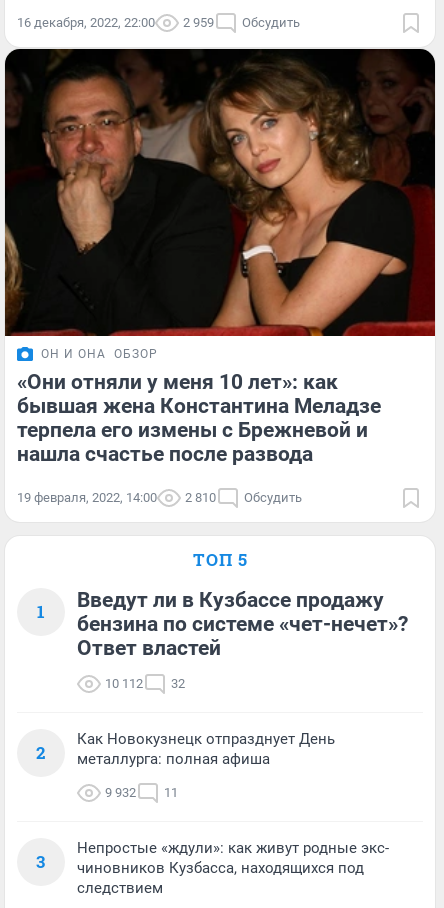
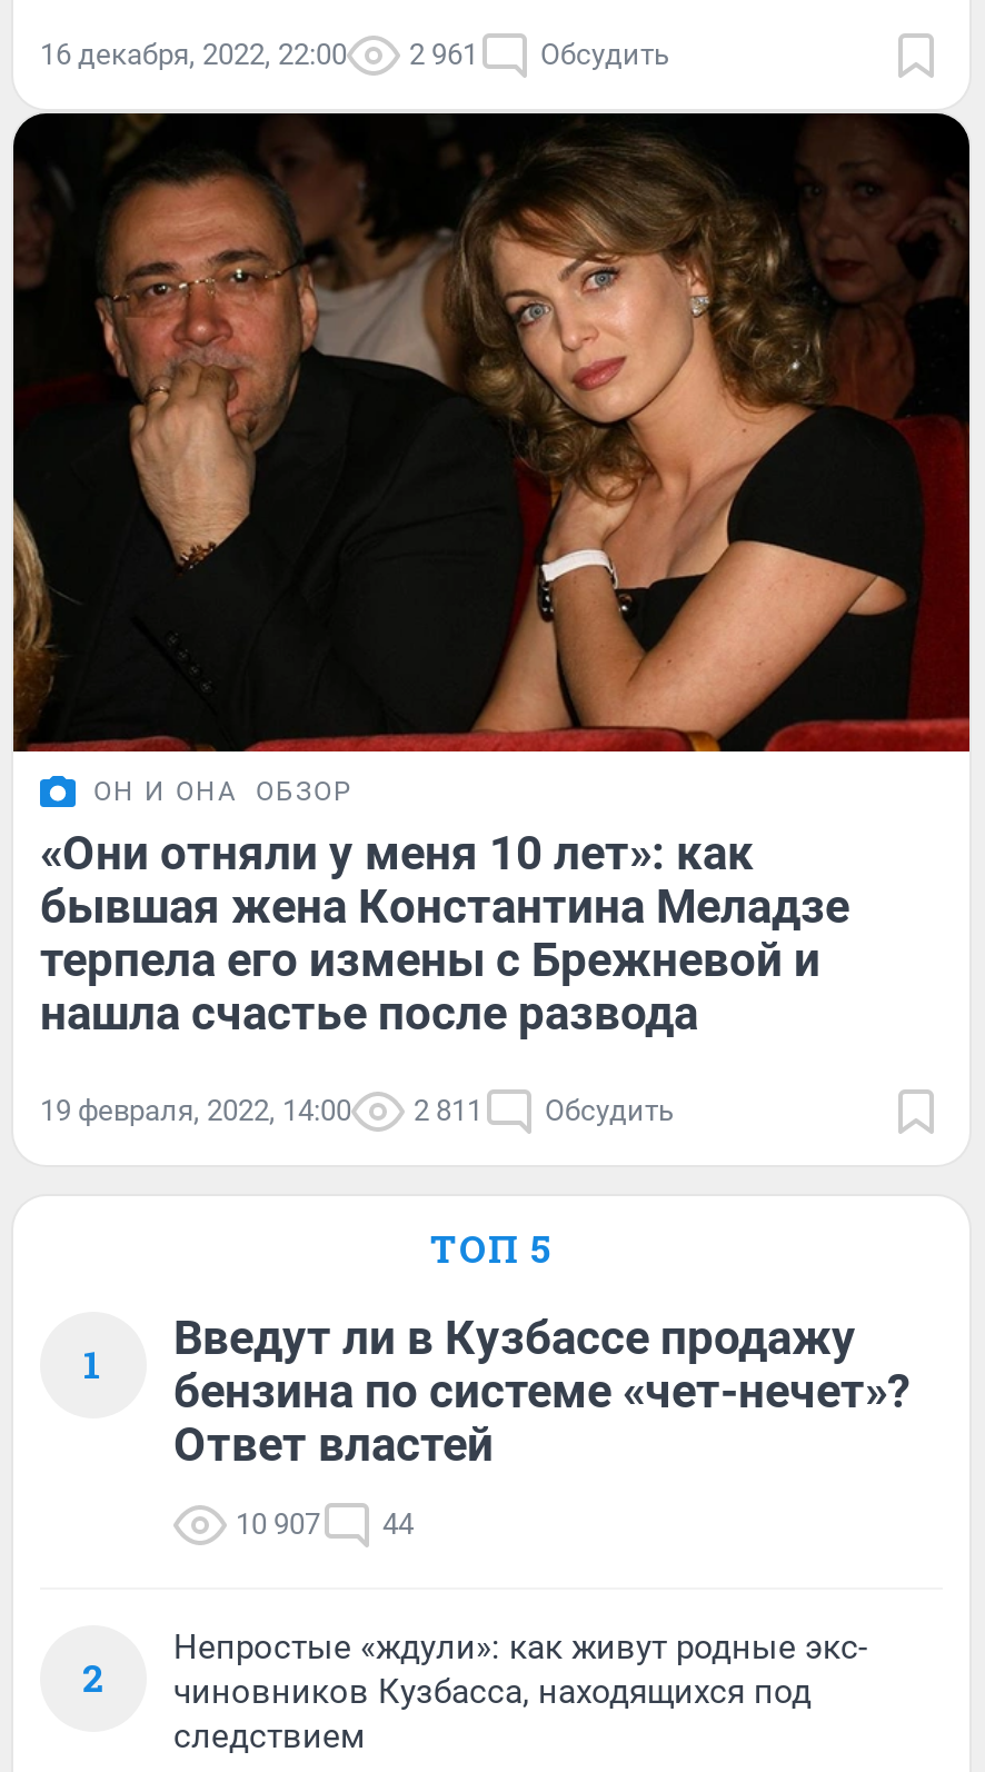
[17,15,300,30] 16 декабря, 2022, 22:00 2 959 Обсудить -> [40,38,669,71] 16 декабря, 2022, 22:00 2 961 Обсудить
[17,490,302,505] 19 февраля, 2022, 14:00 2 810 Обсудить -> [40,1093,674,1126] 19 февраля, 2022, 14:00 2 811 Обсудить
[105,676,143,691] 10 112 -> [236,1507,320,1540] 10 907
[171,676,185,691] 32 -> [382,1507,414,1540] 44
[36,730,335,873] Как Новокузнецк отпразднует День | металлурга: полная афиша | 9 932 | 11 | 3 -> none

